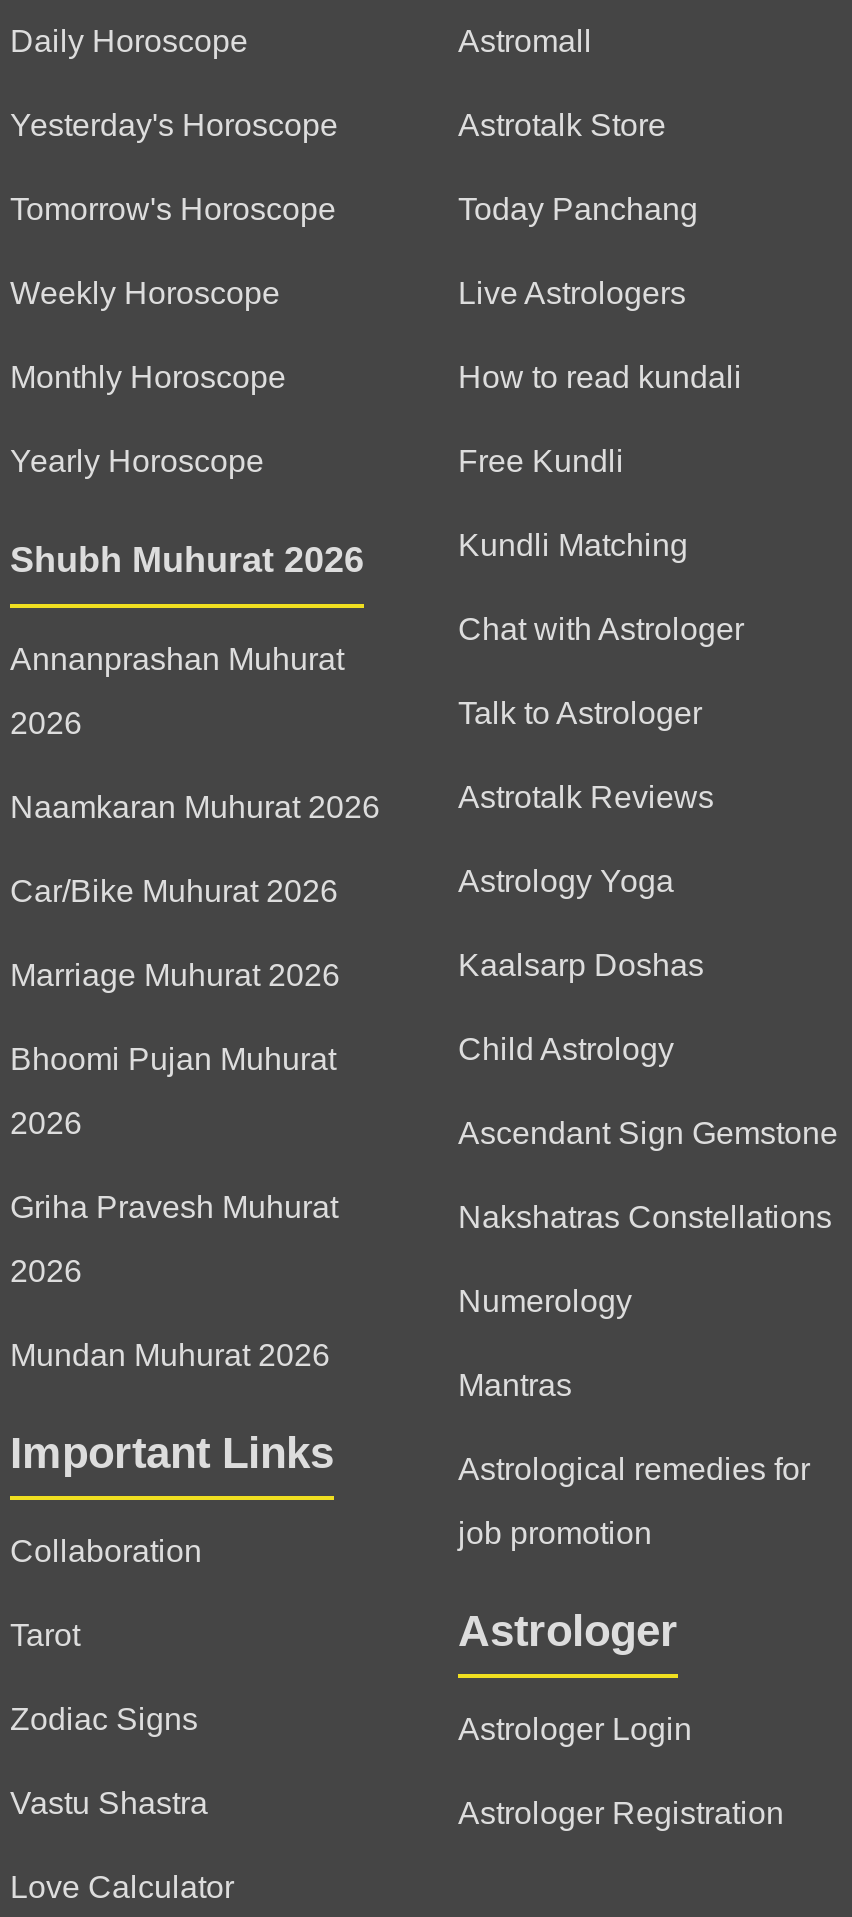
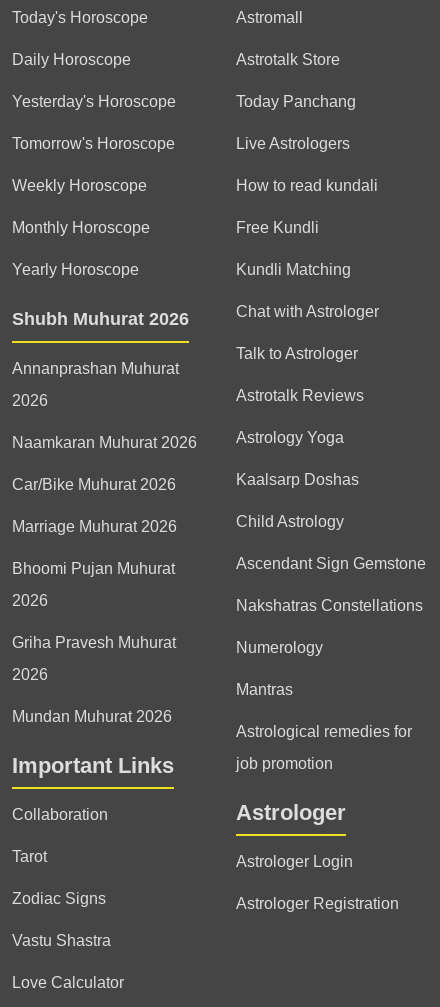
none -> [12,9,148,26] Today's Horoscope

